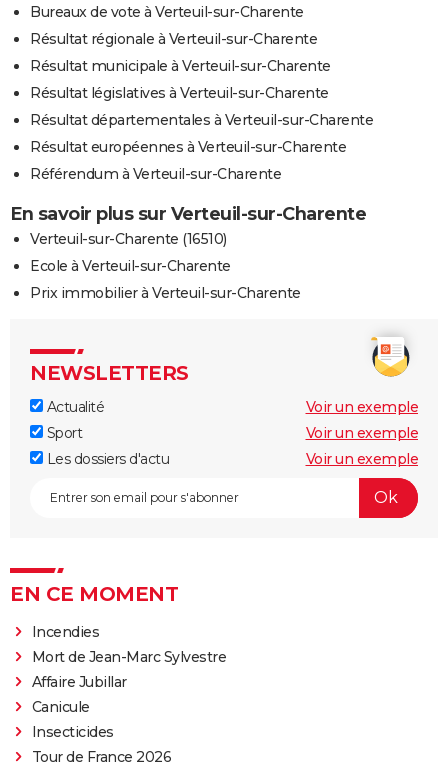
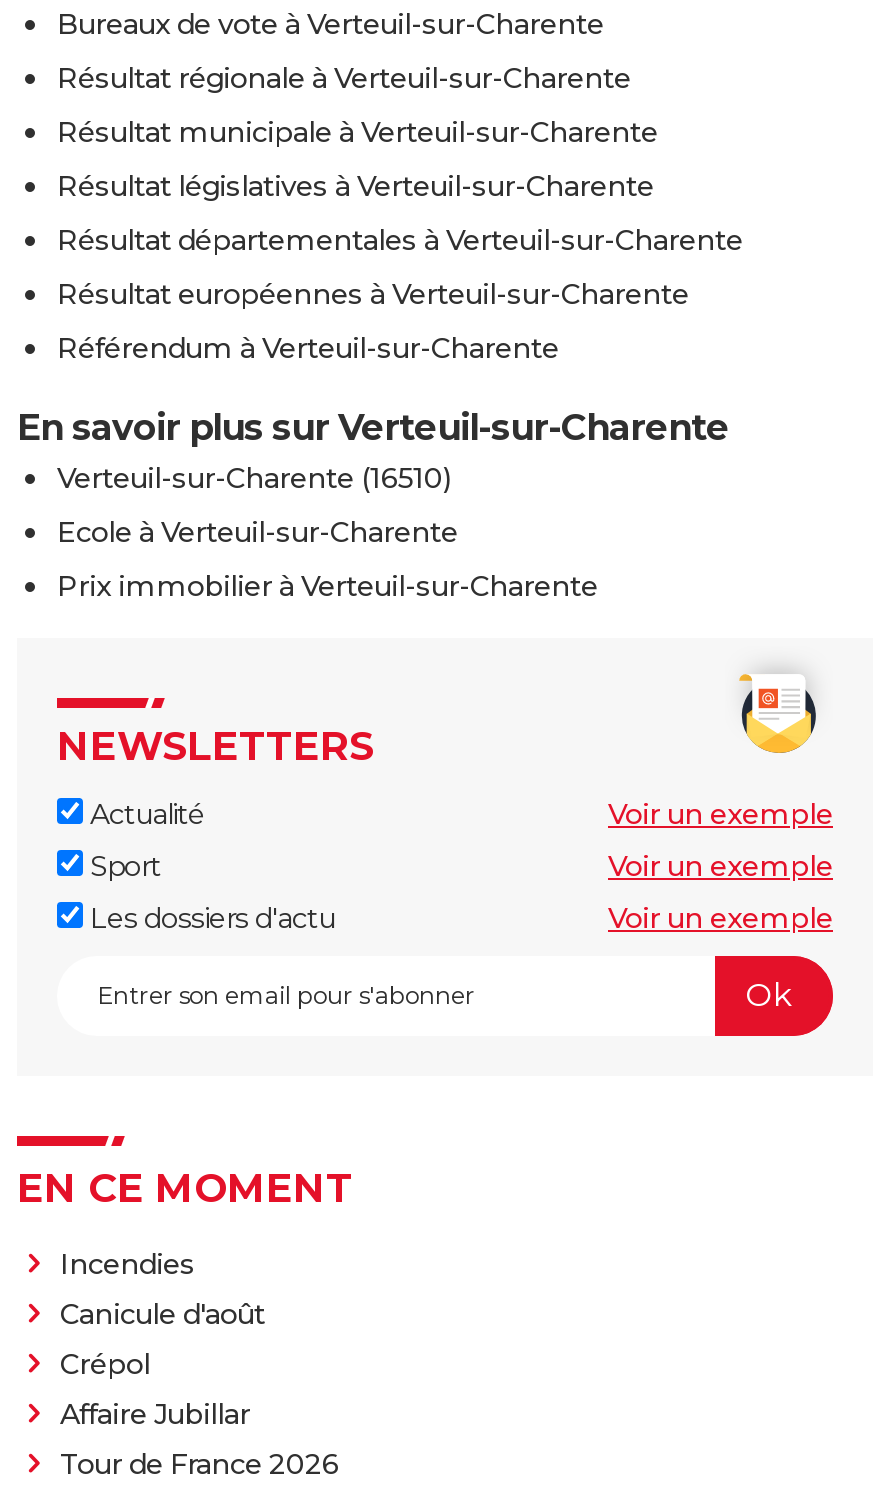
[31,648,226,666] Mort de Jean-Marc Sylvestre -> [60,1296,265,1382] Canicule d'août | Crépol
moved [31,673,126,691] -> [60,1396,250,1432]: Affaire Jubillar
[31,698,113,741] Canicule | Insecticides -> none

